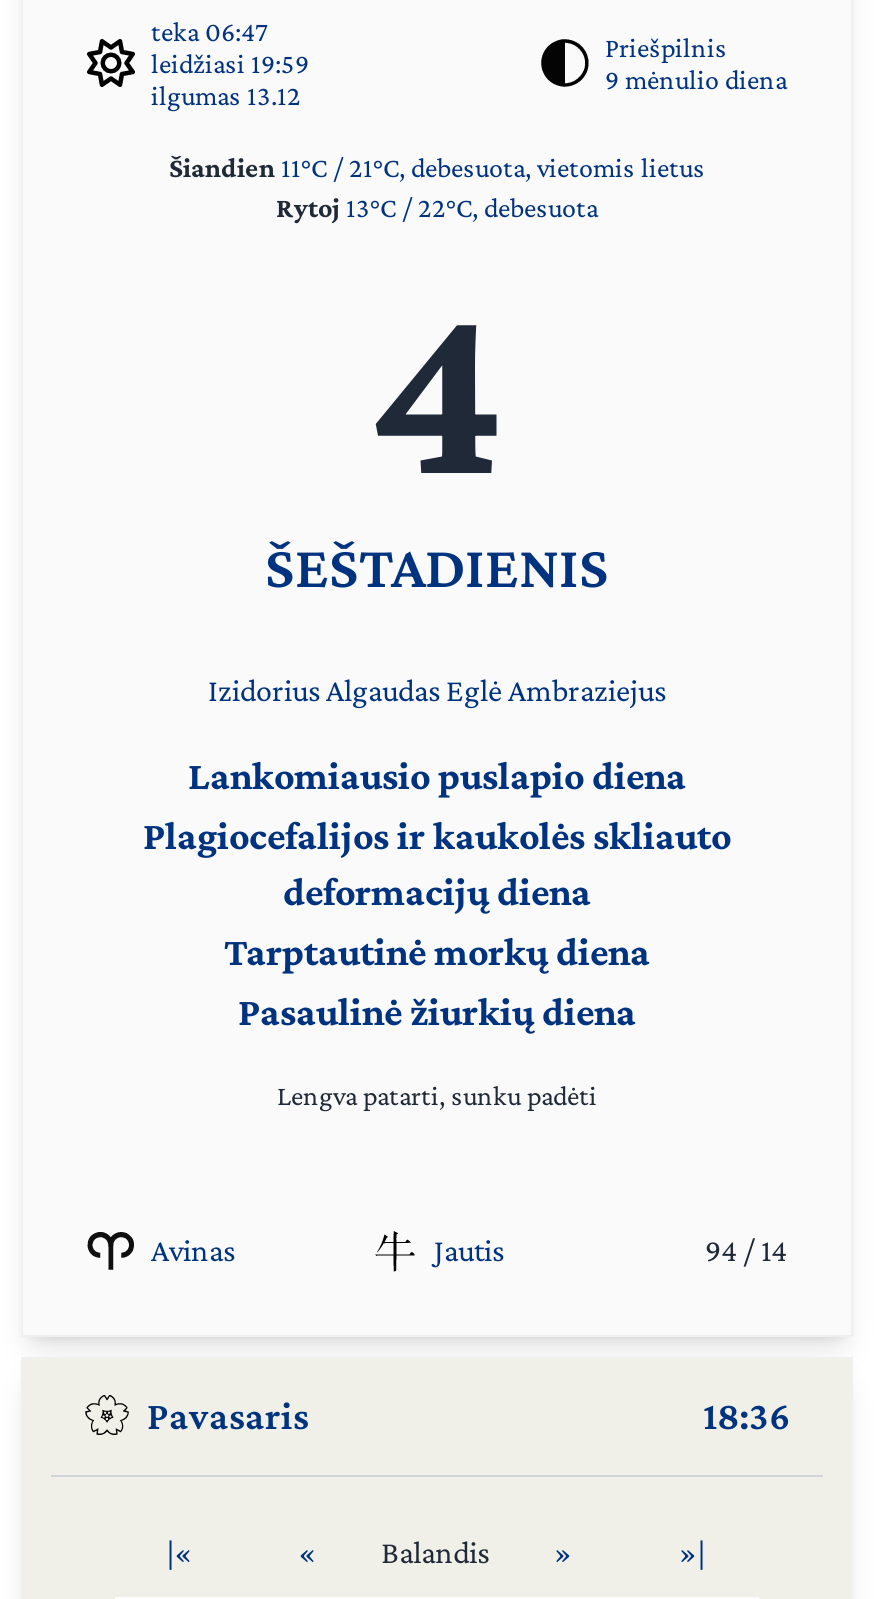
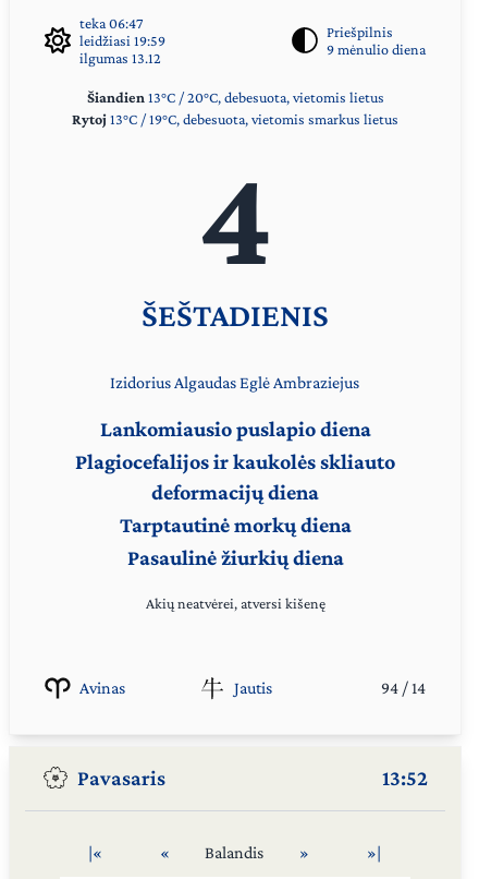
[169,151,705,223] Šiandien 11°C / 21°C, debesuota, vietomis lietus | Rytoj 13°C / 22°C, debesuota -> [72,88,398,128] Šiandien 13°C / 20°C, debesuota, vietomis lietus | Rytoj 13°C / 19°C, debesuota, vietomis smarkus lietus
[277,1079,597,1111] Lengva patarti, sunku padėti -> [145,594,325,612] Akių neatvėrei, atversi kišenę
[703,1393,791,1437] 18:36 -> [382,766,428,790] 13:52

